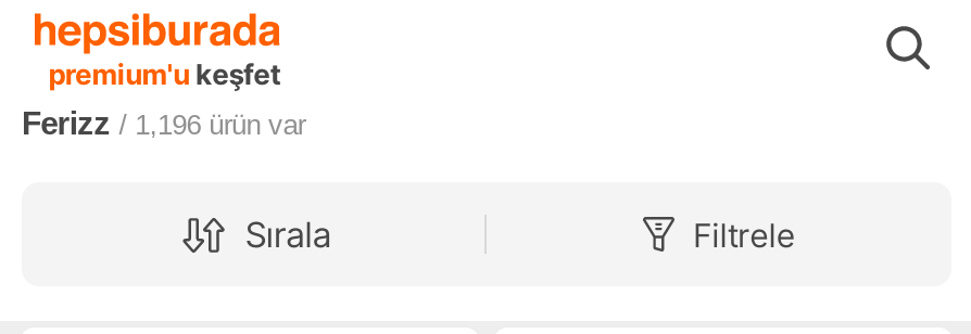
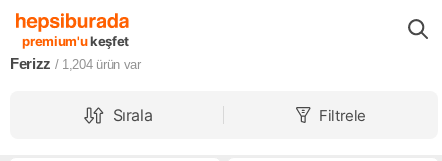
[22,104,305,141] Ferizz / 1,196 ürün var -> [10,55,141,72] Ferizz / 1,204 ürün var

